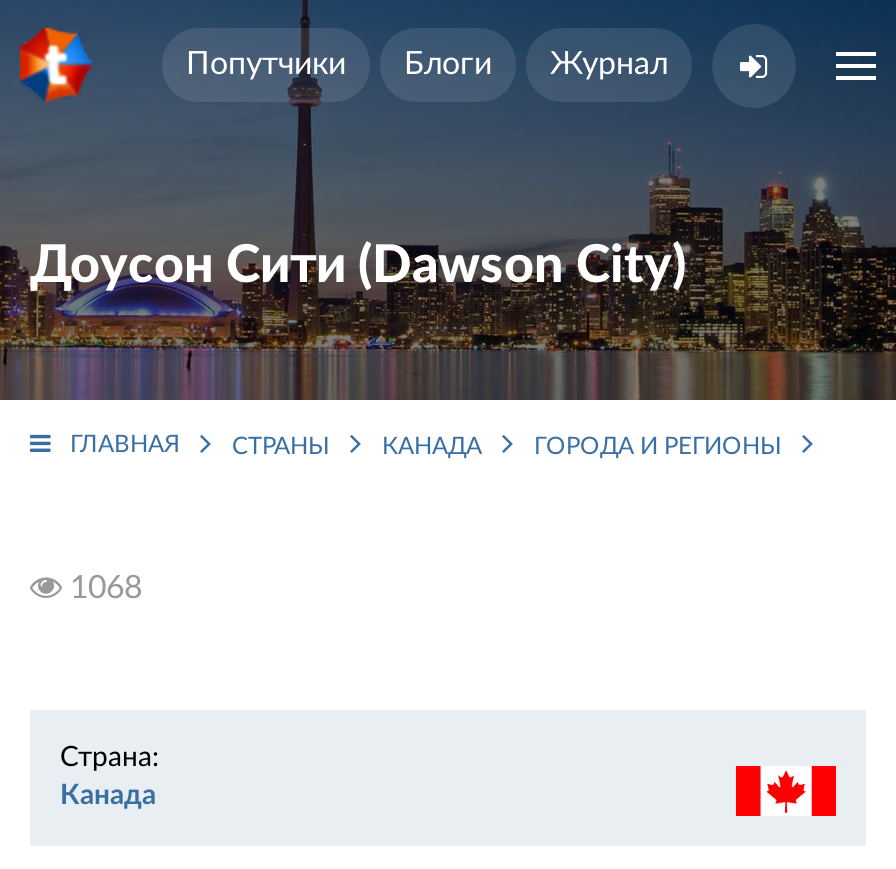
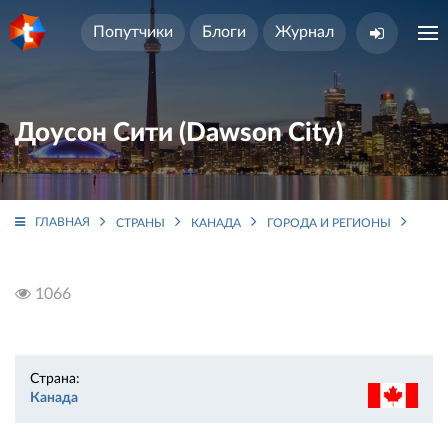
[70,572,142,604] 1068 -> [35,286,71,302] 1066

